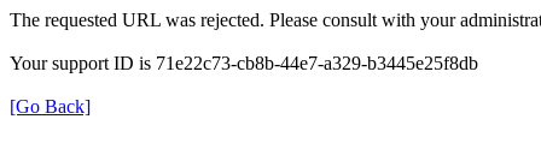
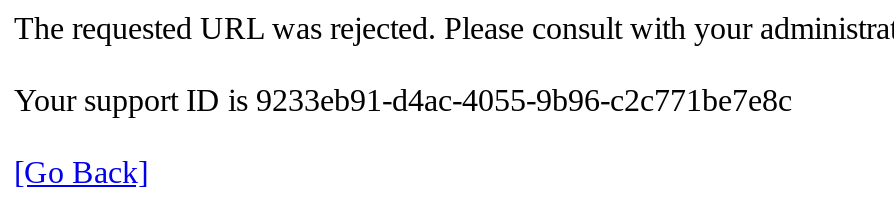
[10,53,478,73] Your support ID is 71e22c73-cb8b-44e7-a329-b3445e25f8db -> [14,83,792,117] Your support ID is 9233eb91-d4ac-4055-9b96-c2c771be7e8c

